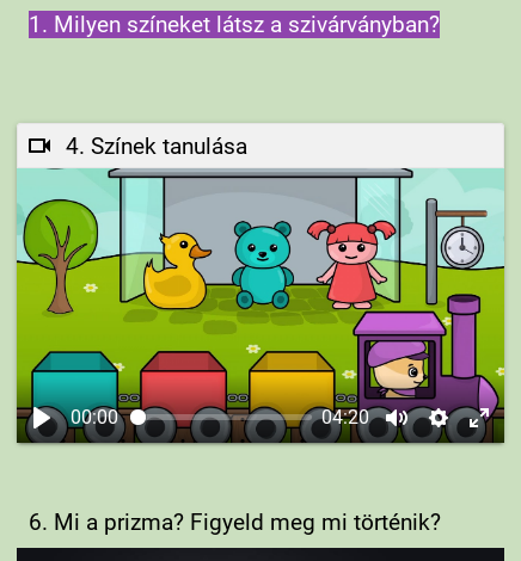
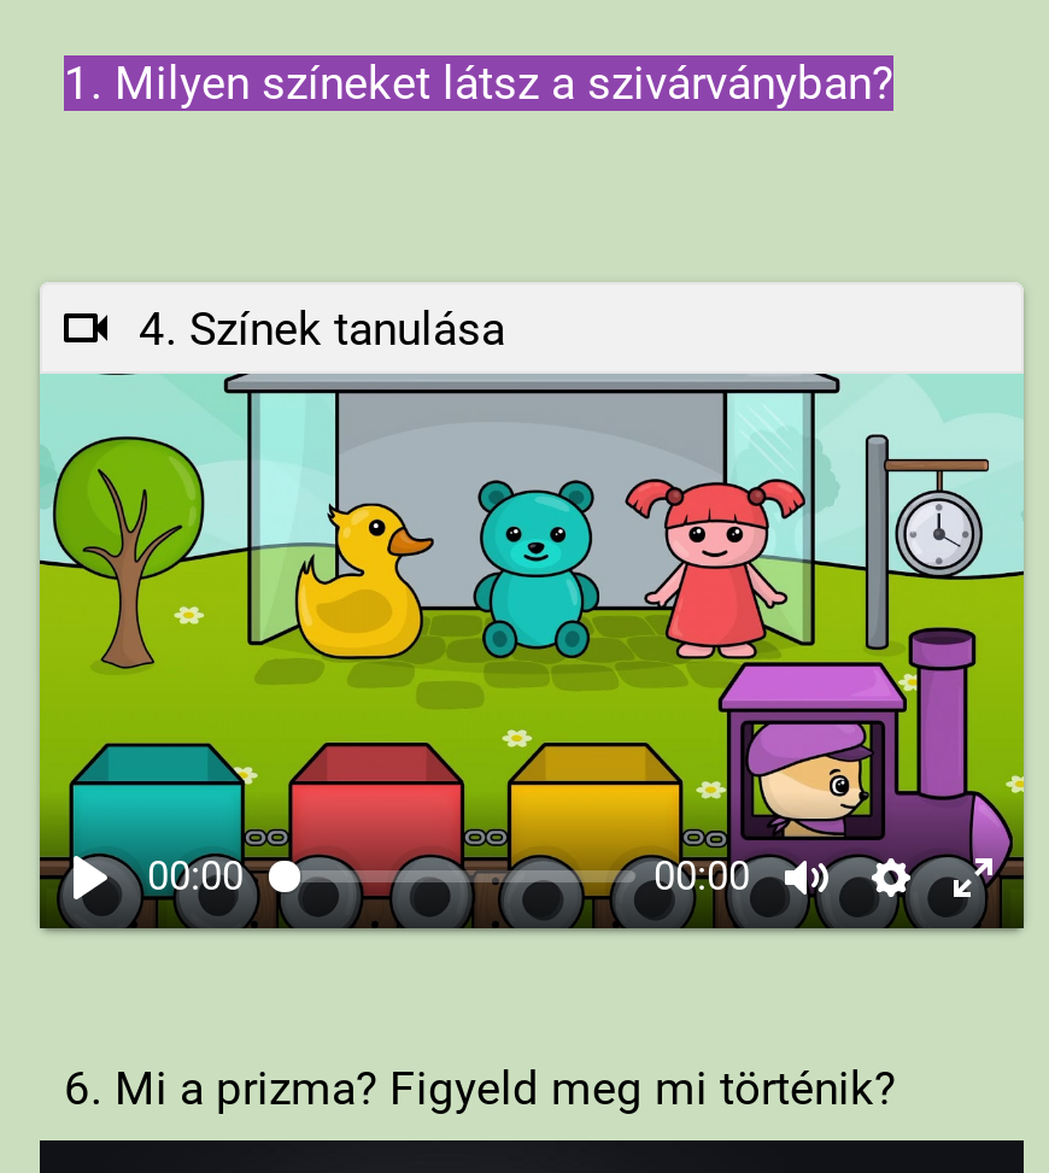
[321,406,369,429] 04:20 -> [654,854,750,900] 00:00

